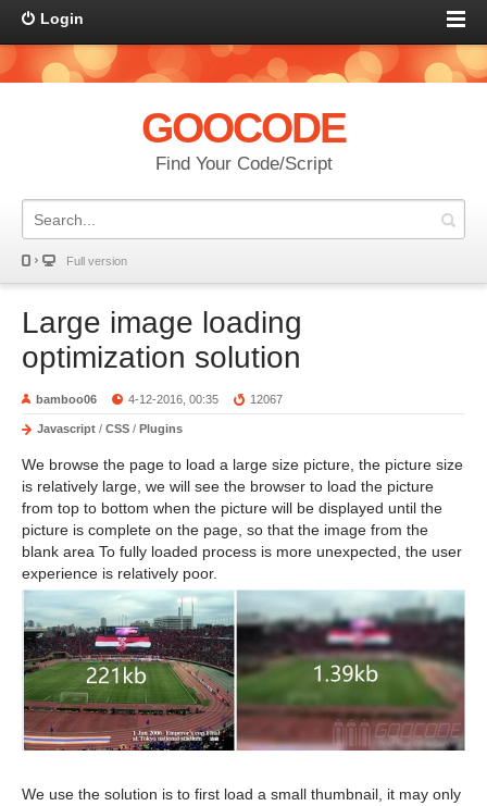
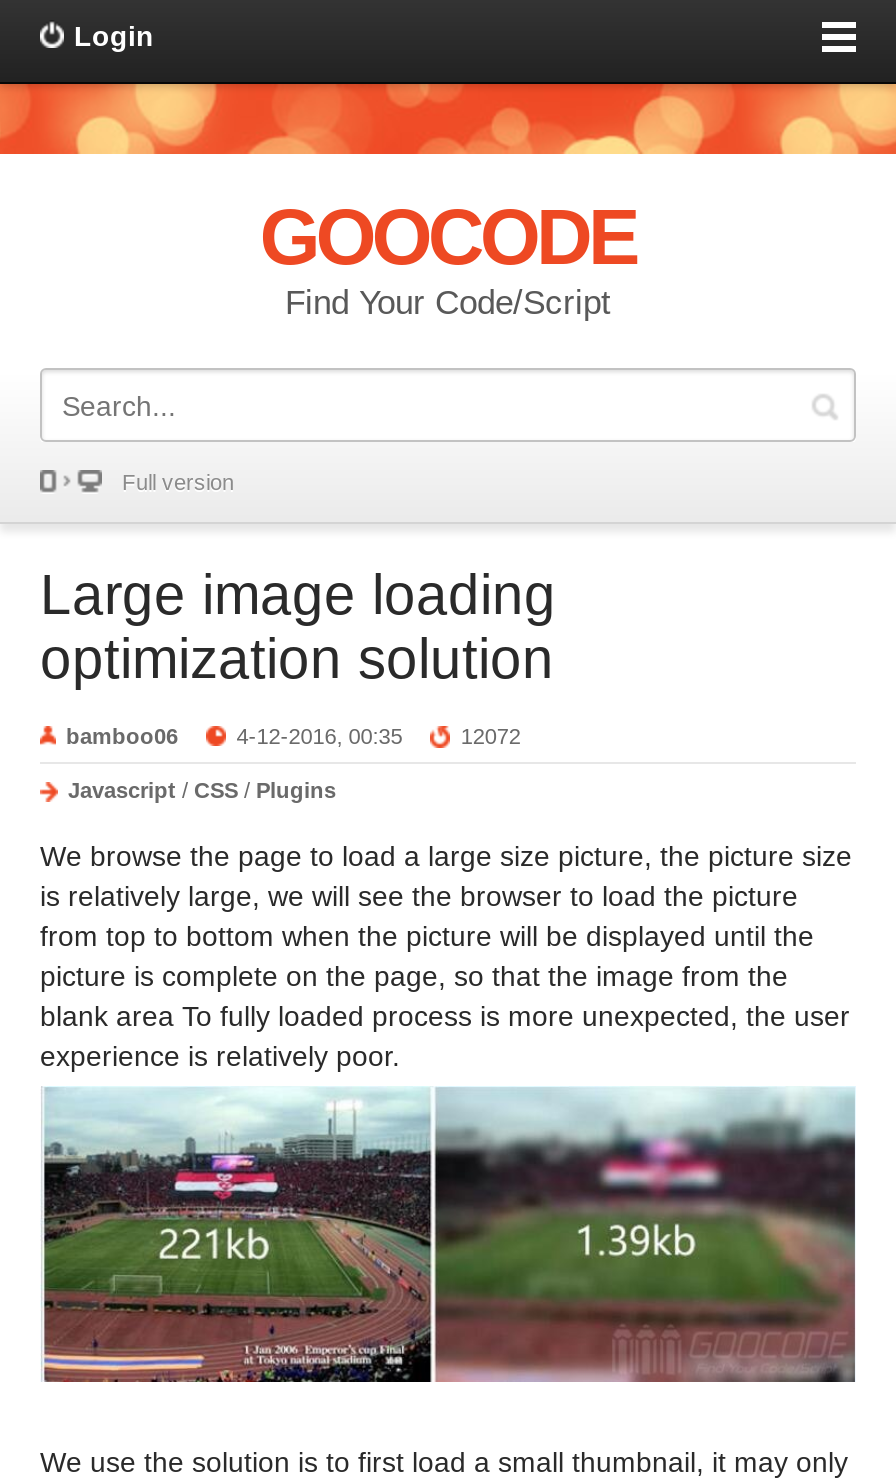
[250,393,283,406] 12067 -> [461,724,521,748] 12072

